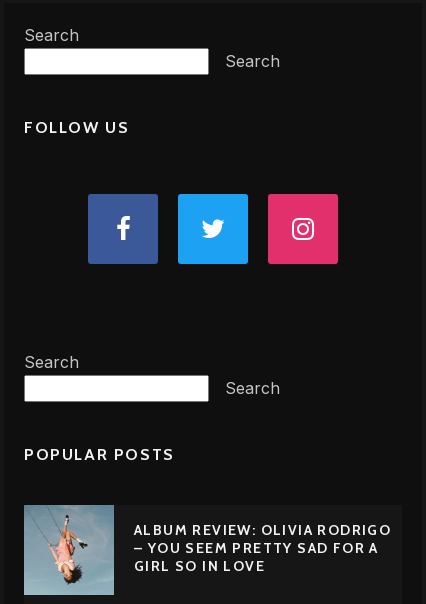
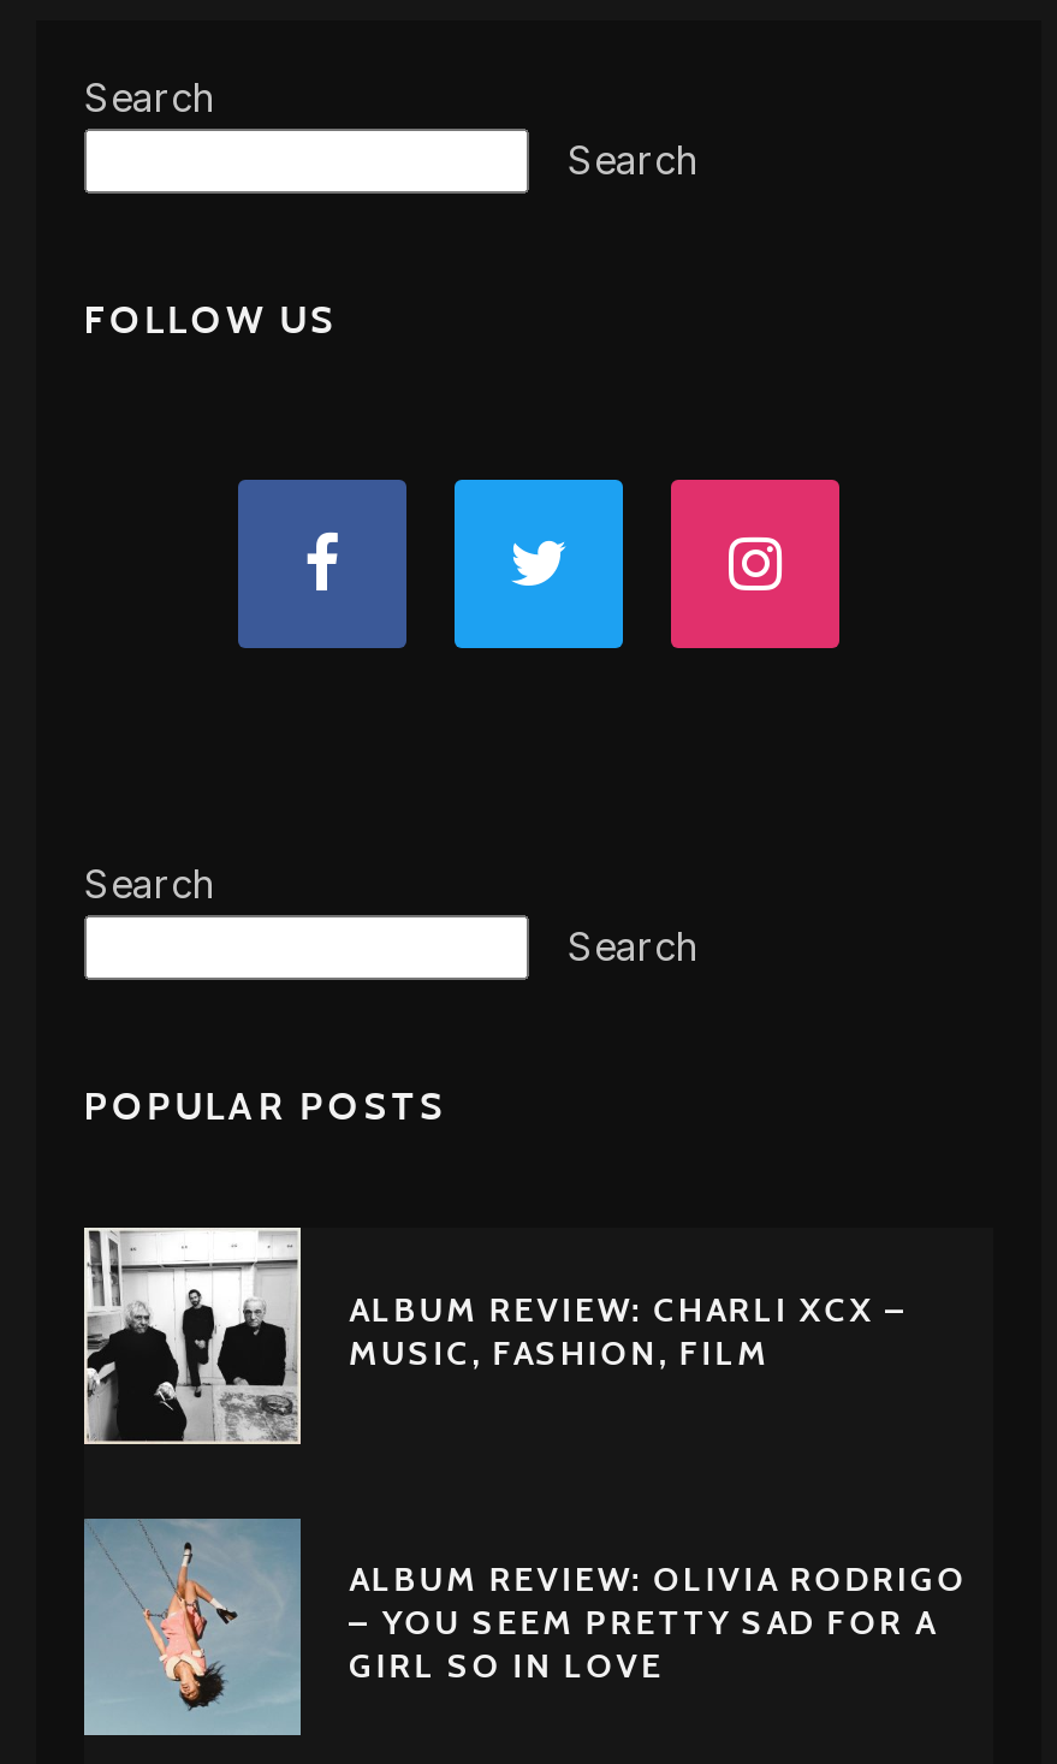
none -> [82,1225,908,1444] [image] | ALBUM REVIEW: CHARLI XCX – | MUSIC, FASHION, FILM

